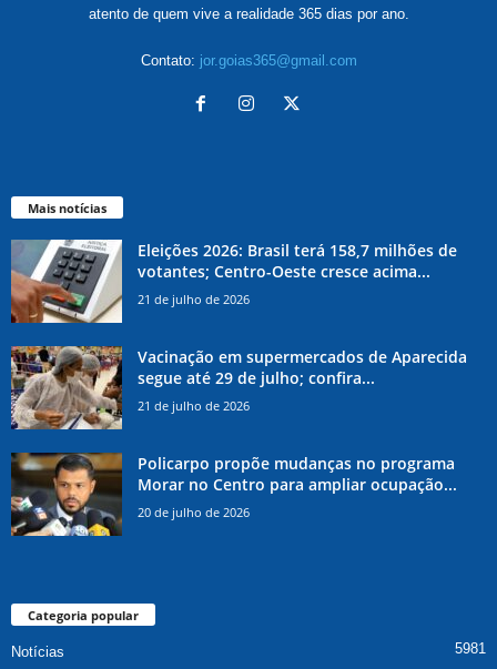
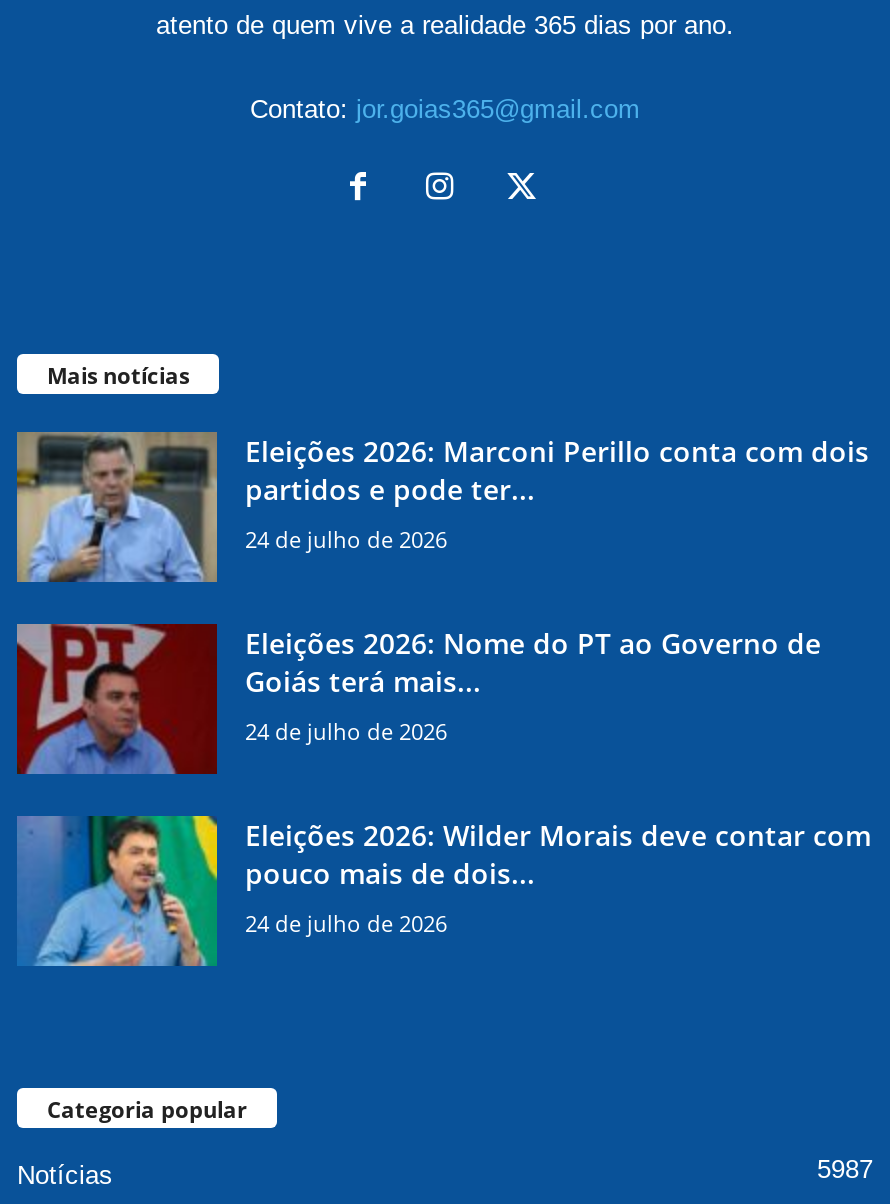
[10,239,457,324] [image] | Eleições 2026: Brasil terá 158,7 milhões de | votantes; Centro-Oeste cresce acima... | 21 de julho de 2026 -> [15,432,869,584] [image] | Eleições 2026: Marconi Perillo conta com dois | partidos e pode ter... | 24 de julho de 2026
[10,345,467,430] [image] | Vacinação em supermercados de Aparecida | segue até 29 de julho; confira... | 21 de julho de 2026 -> [15,622,821,776] [image] | Eleições 2026: Nome do PT ao Governo de | Goiás terá mais... | 24 de julho de 2026
[10,452,457,537] [image] | Policarpo propõe mudanças no programa | Morar no Centro para ampliar ocupação... | 20 de julho de 2026 -> [17,814,871,968] [image] | Eleições 2026: Wilder Morais deve contar com | pouco mais de dois... | 24 de julho de 2026
[455,640,486,657] 5981 -> [817,1154,873,1184] 5987

